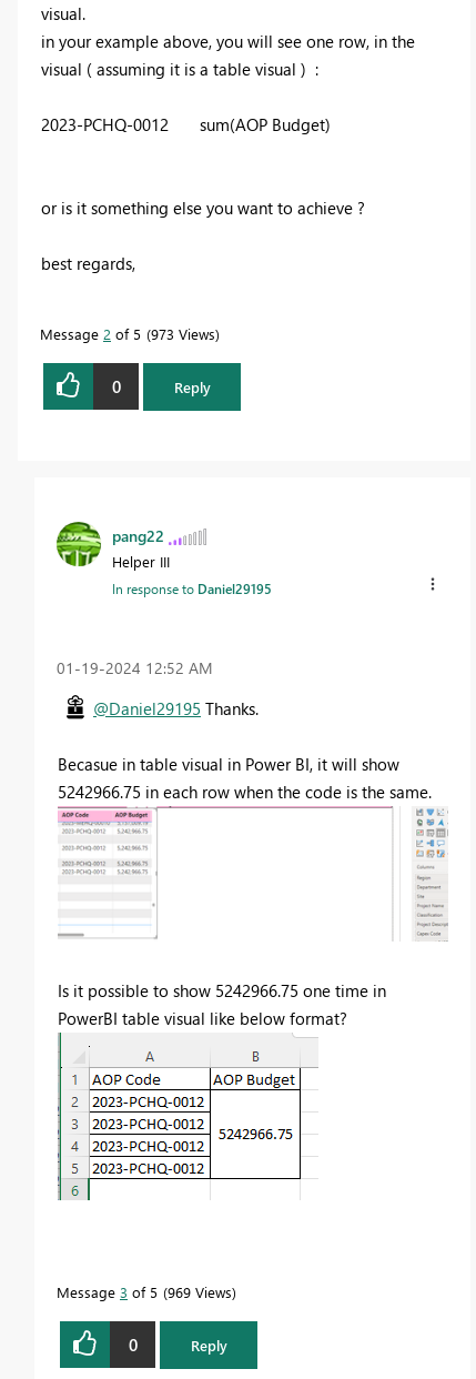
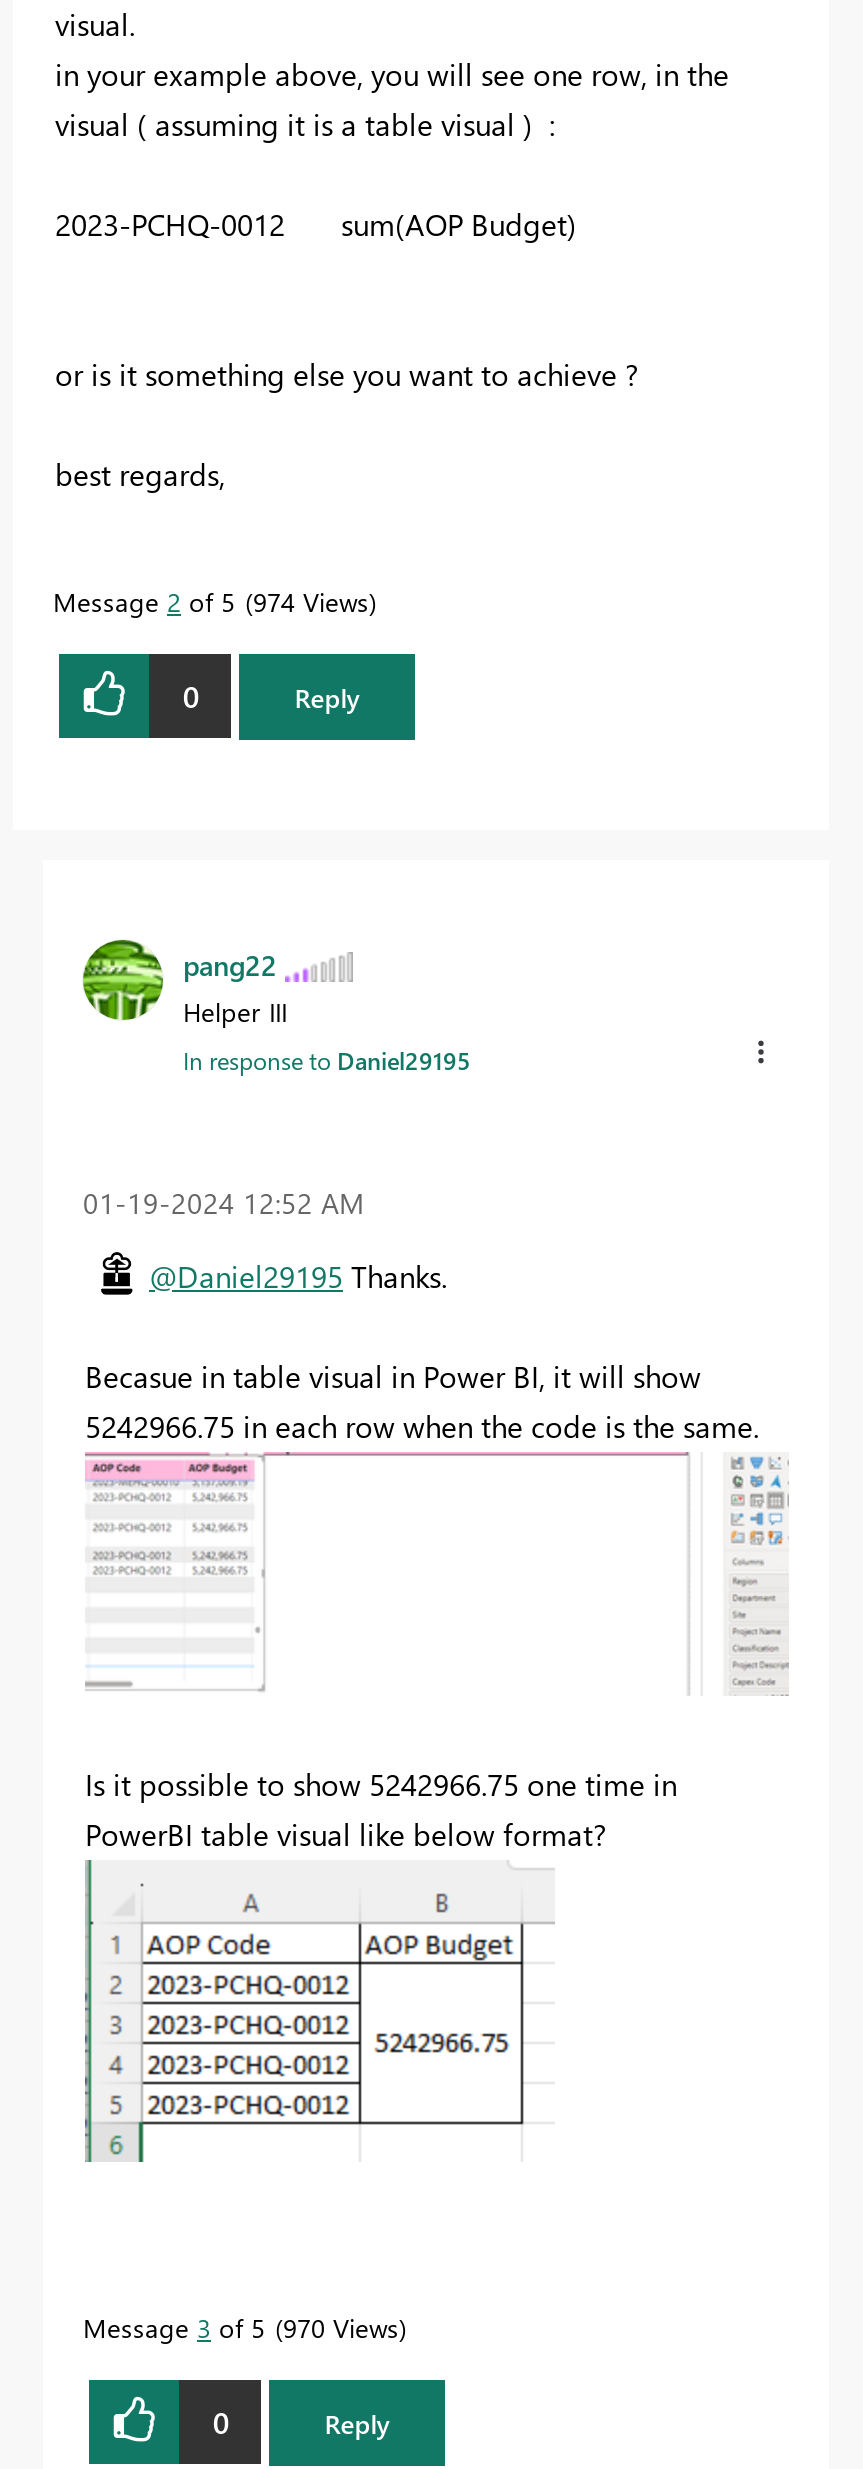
[40,325,215,344] Message 2 of 5 973 Views -> [53,585,369,619] Message 2 of 5 974 Views
[57,1283,232,1302] Message 3 of 5 969 Views -> [83,2311,399,2345] Message 3 of 5 970 Views

